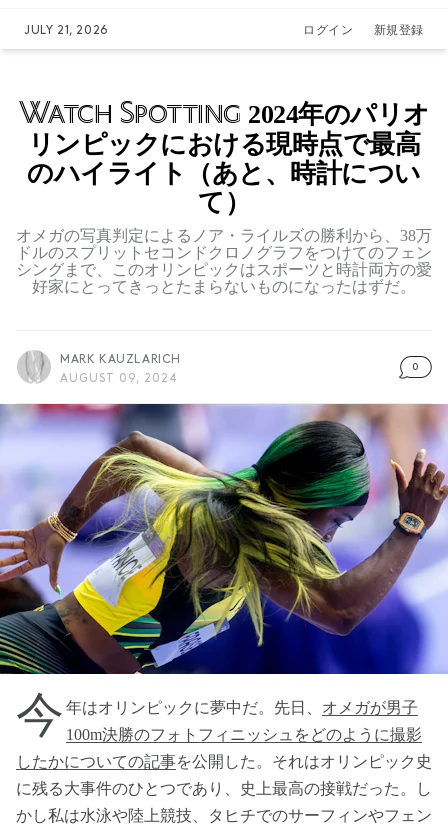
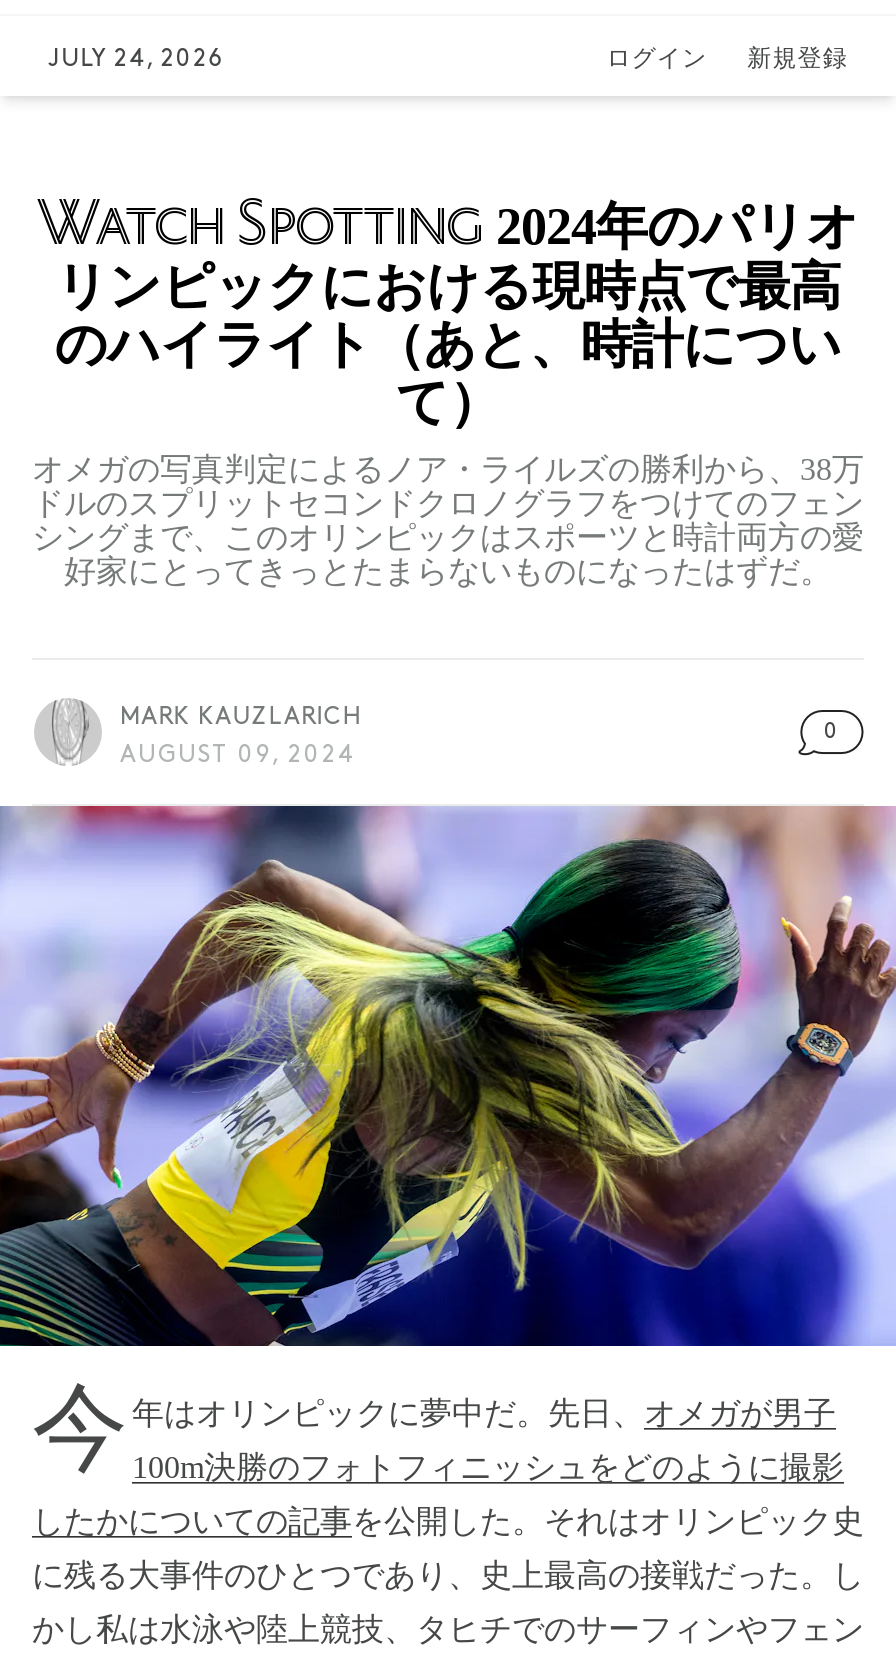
[24,25,109,37] JULY 21, 2026 -> [48,48,226,72] JULY 24, 2026

